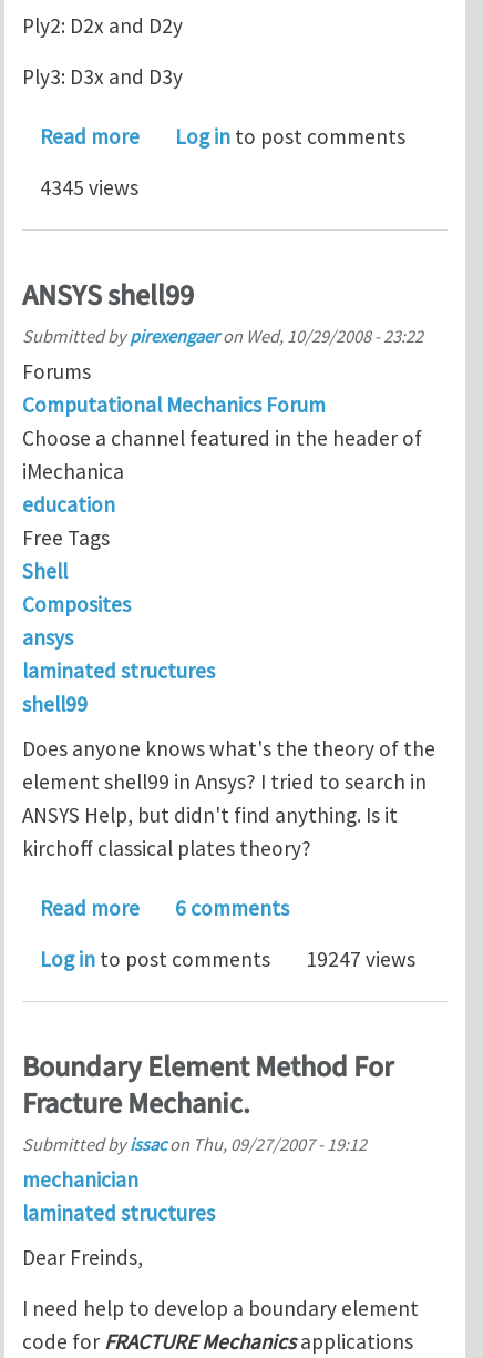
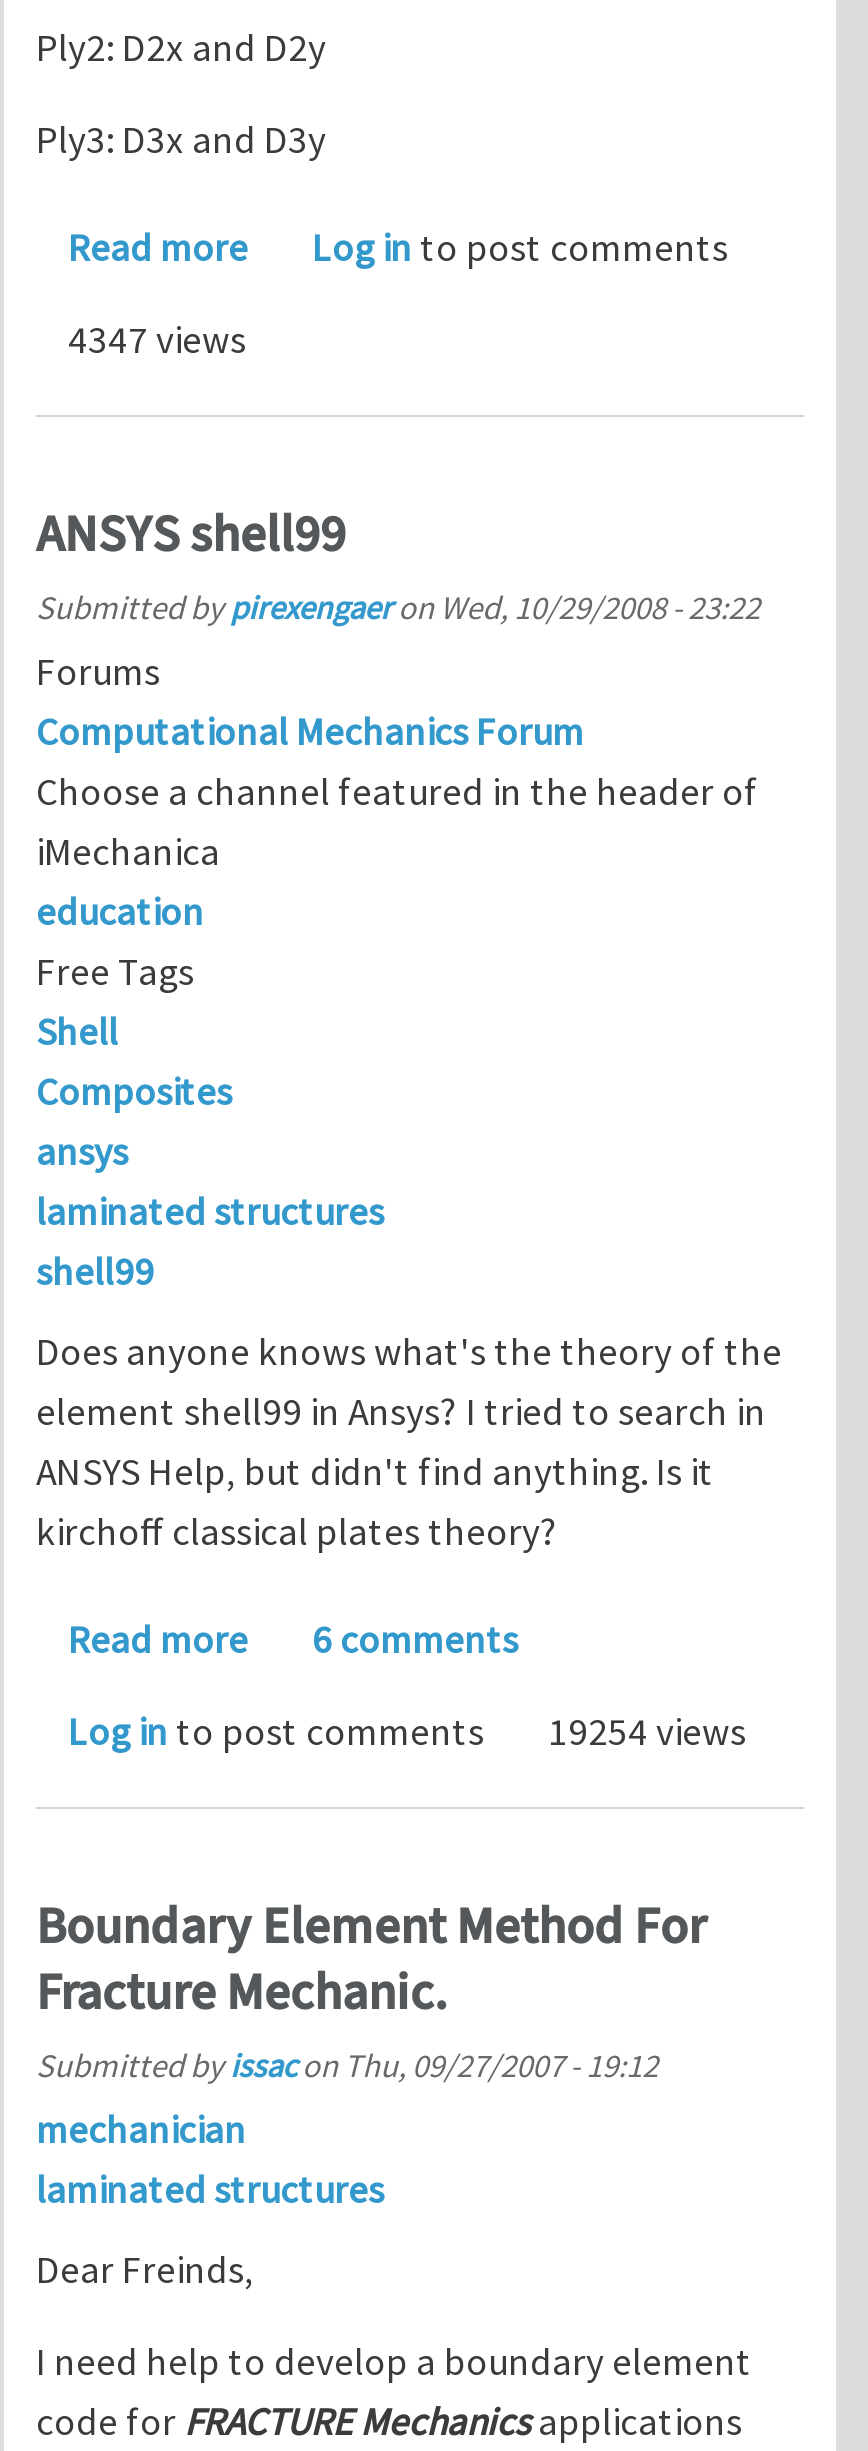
[40,174,138,201] 4345 views -> [68,315,246,363] 4347 views
[40,946,415,972] Log in to post comments 19247 views -> [68,1707,746,1755] Log in to post comments 19254 views

